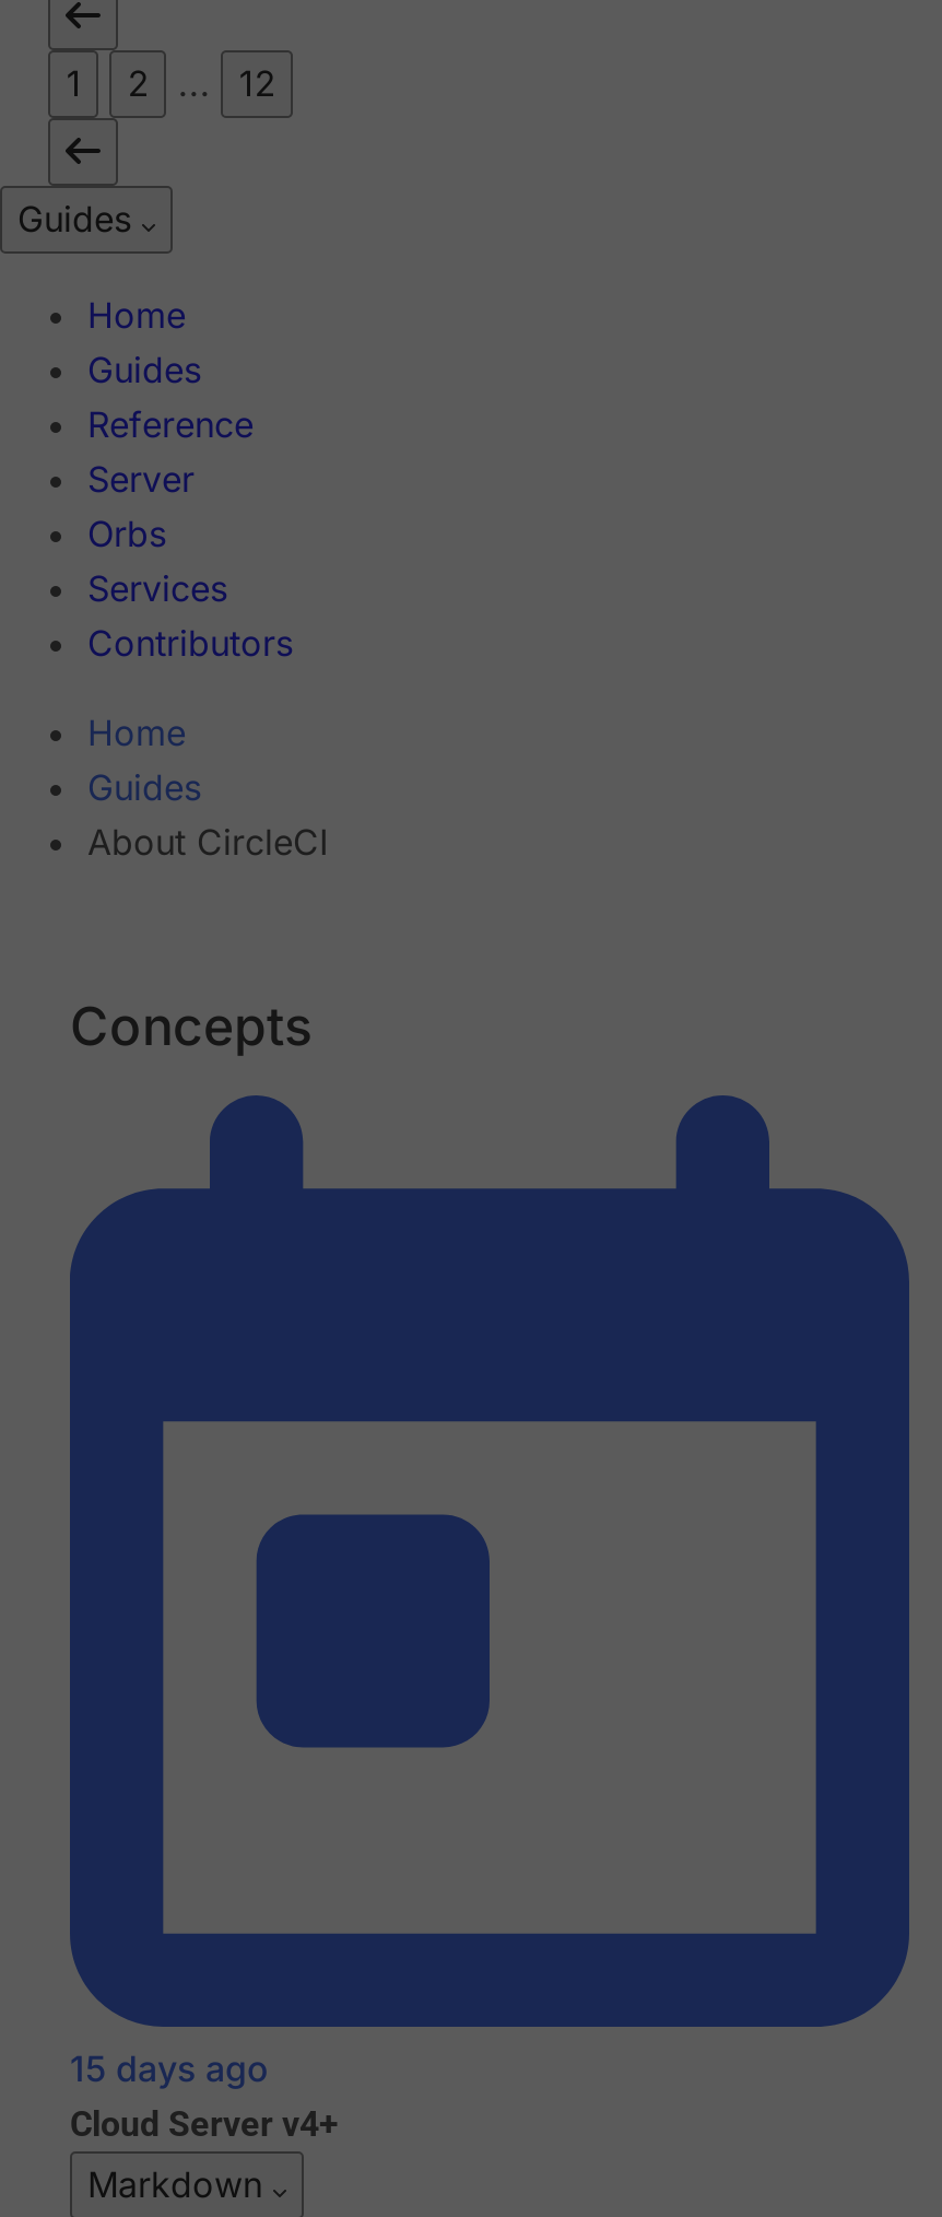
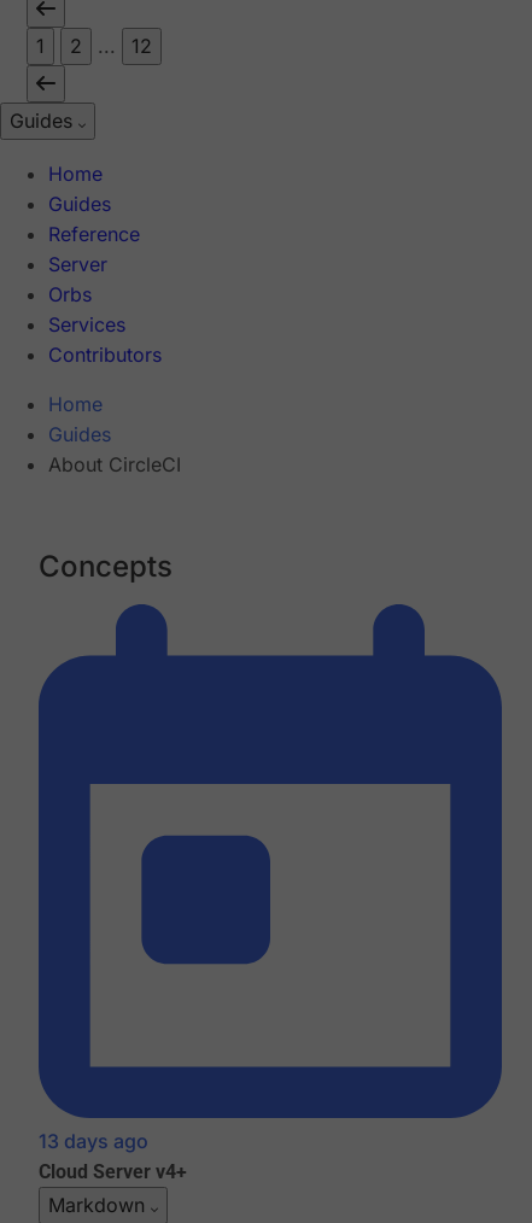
[70,2048,269,2091] 15 days ago -> [39,1130,148,1154] 13 days ago

